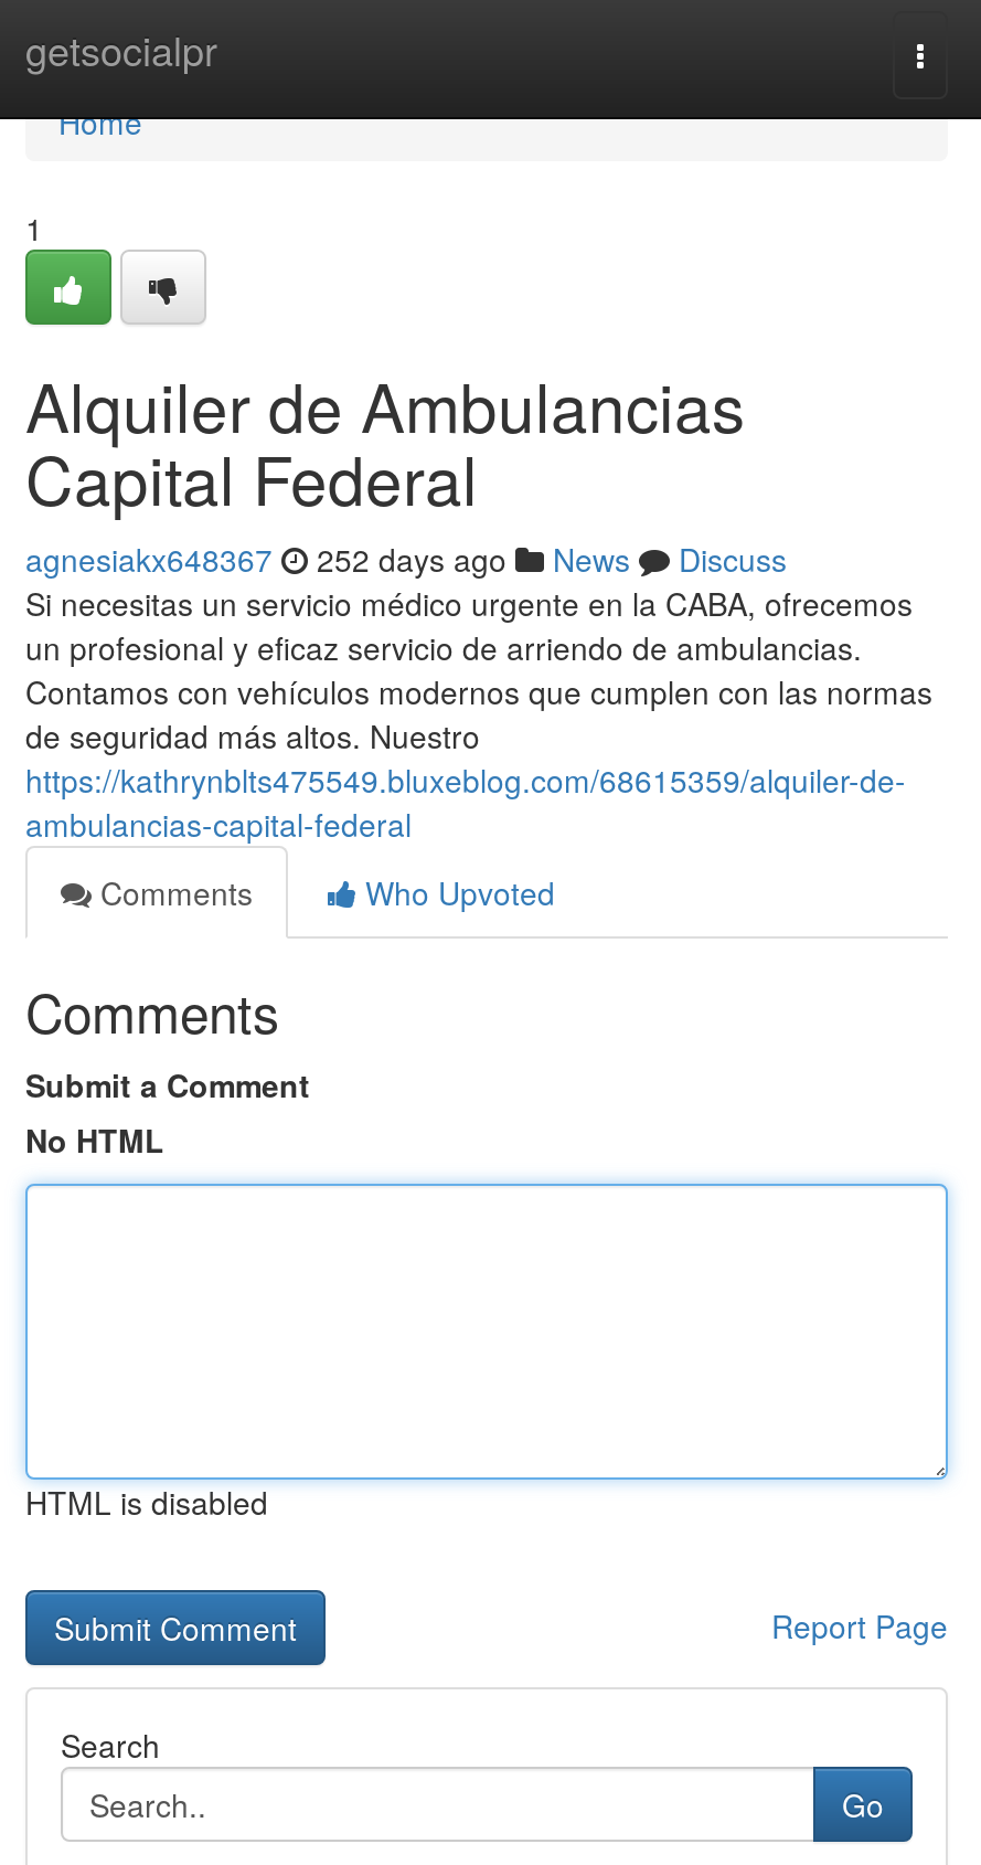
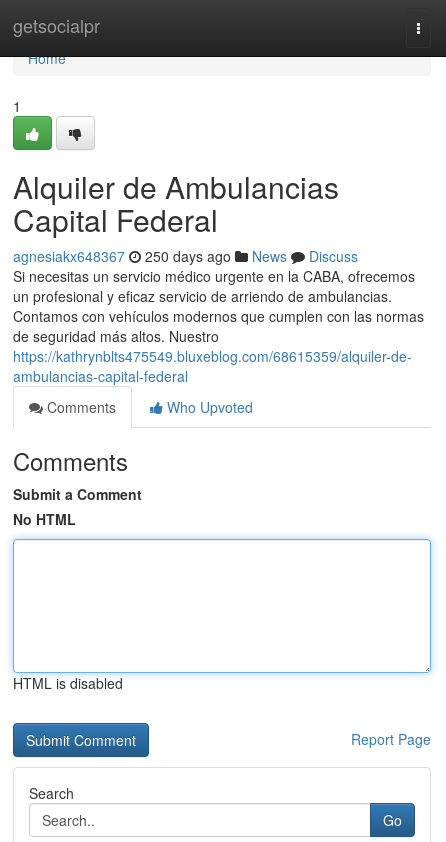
[25,537,787,581] agnesiakx648367 252 days ago News Discuss -> [13,246,358,266] agnesiakx648367 250 days ago News Discuss

